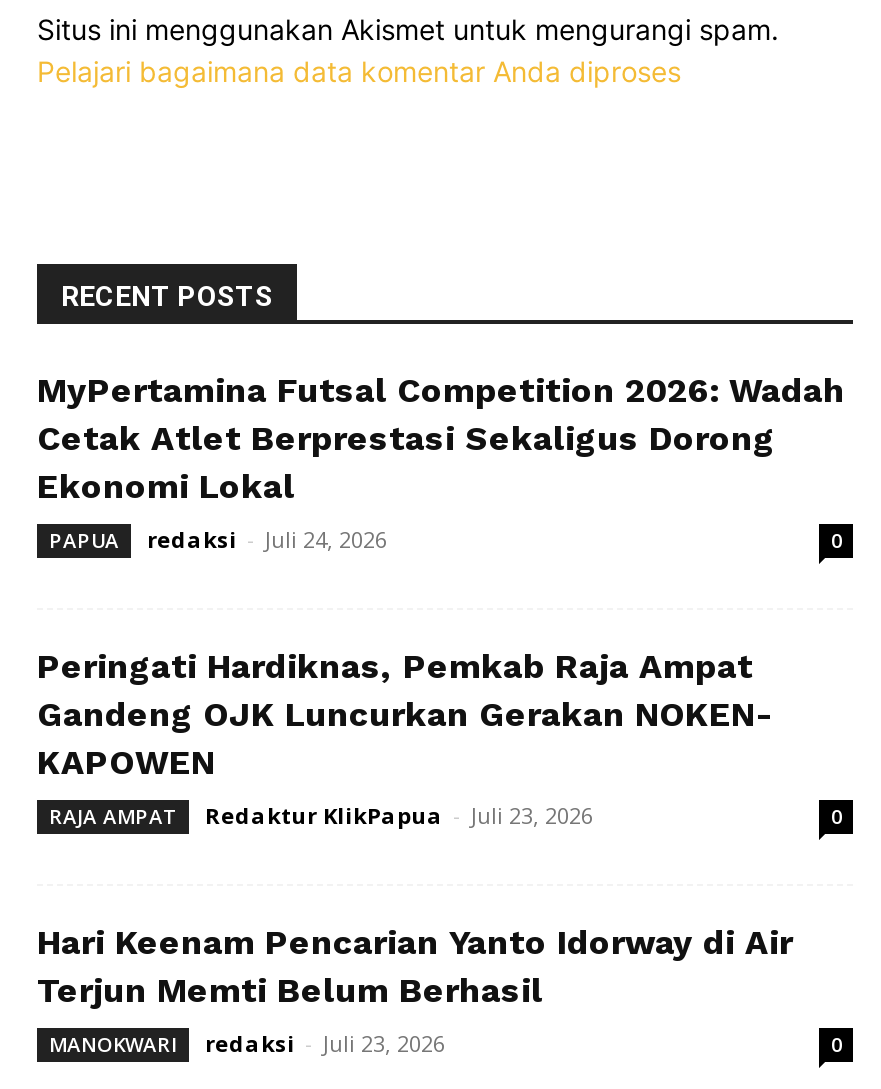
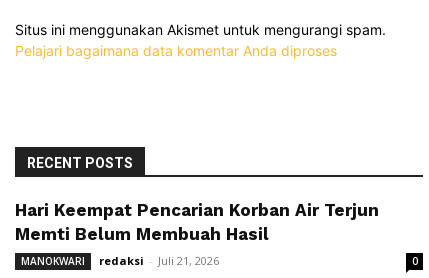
[37,370,845,1010] MyPertamina Futsal Competition 2026: Wadah | Cetak Atlet Berprestasi Sekaligus Dorong | Ekonomi Lokal | PAPUA | redaksi - Juli 24, 2026 | 0 | Peringati Hardiknas, Pemkab Raja Ampat | Gandeng OJK Luncurkan Gerakan NOKEN- | KAPOWEN | RAJA AMPAT | Redaktur KlikPapua - Juli 23, 2026 | 0 | Hari Keenam Pencarian Yanto Idorway di Air | Terjun Memti Belum Berhasil -> [15,200,379,244] Hari Keempat Pencarian Korban Air Terjun | Memti Belum Membuah Hasil
[49,1028,445,1058] MANOKWARI redaksi - Juli 23, 2026 -> [21,253,219,268] MANOKWARI redaksi - Juli 21, 2026

